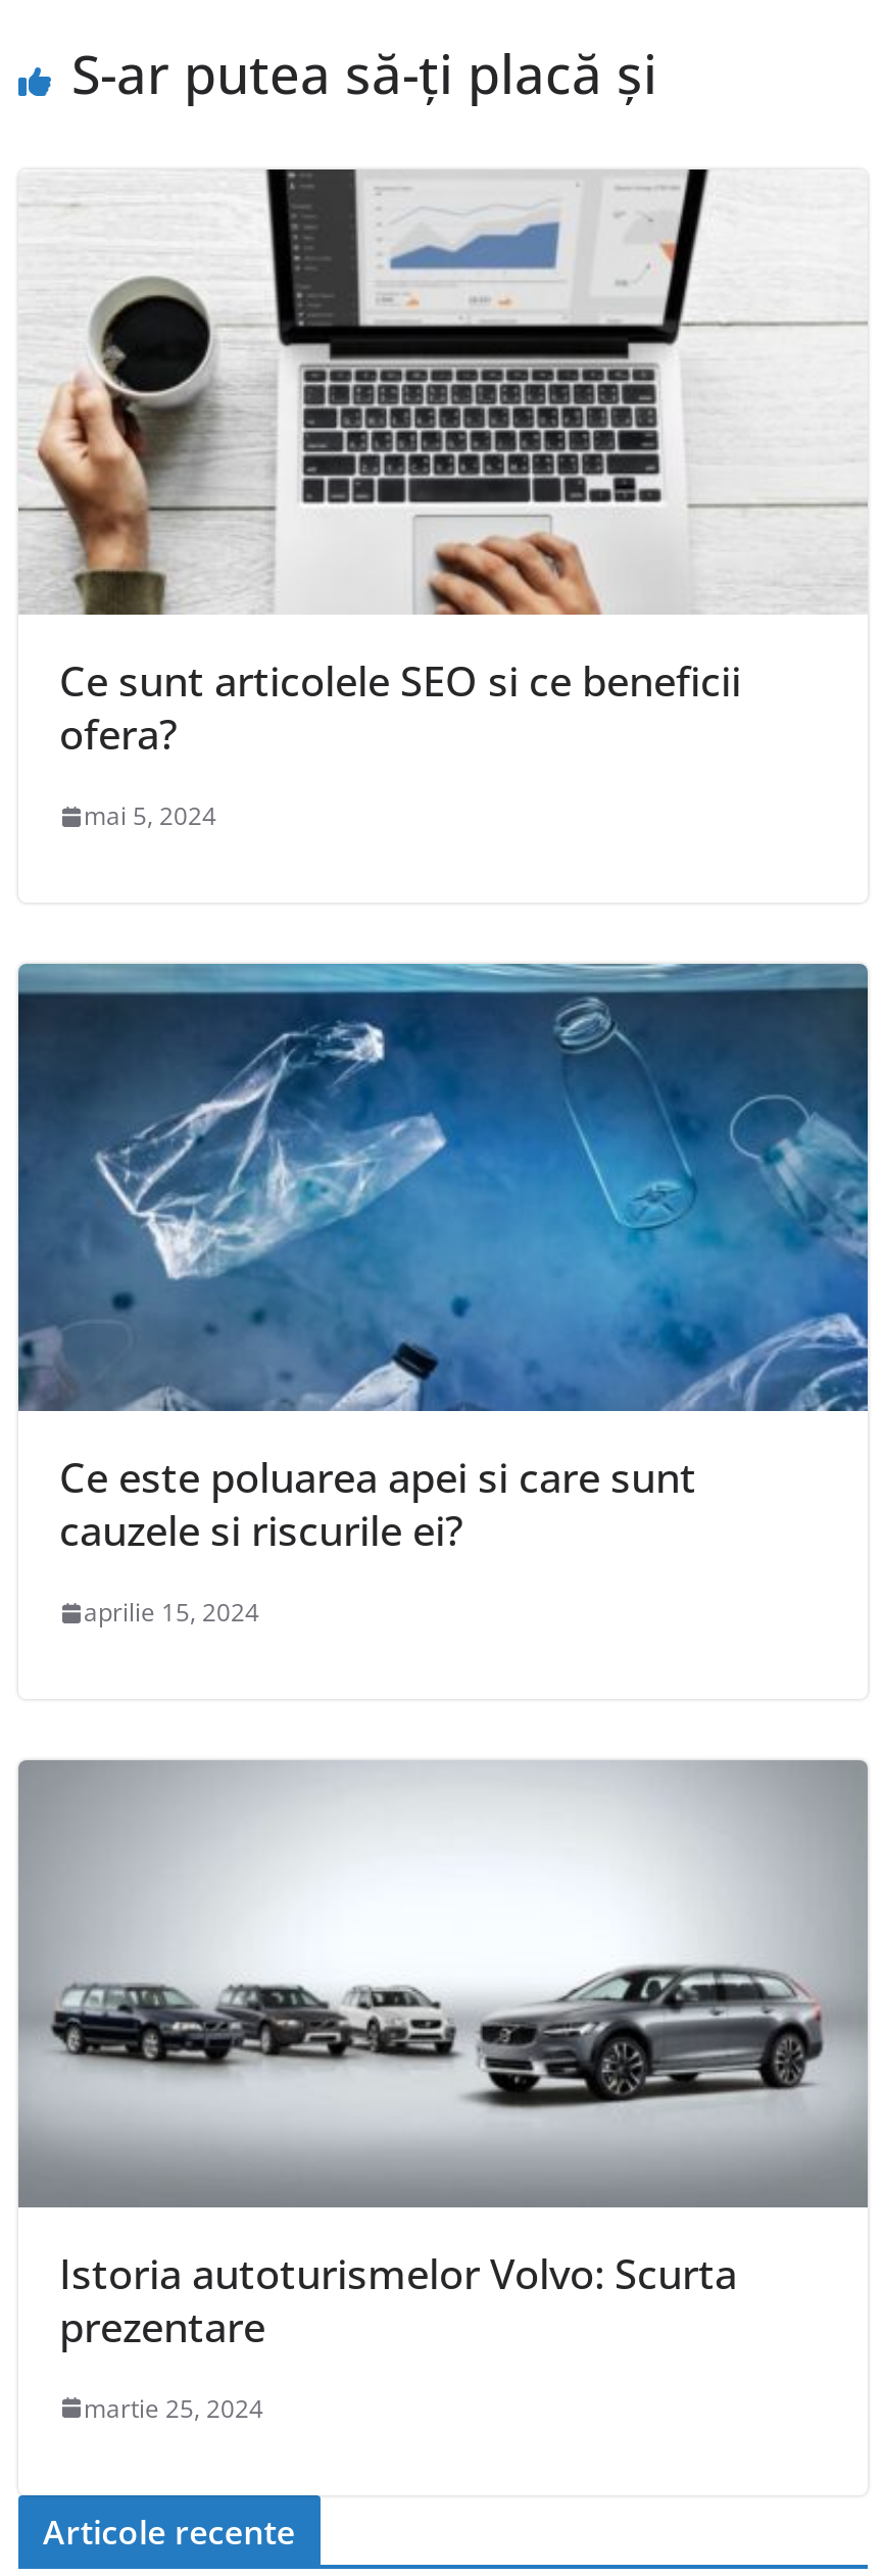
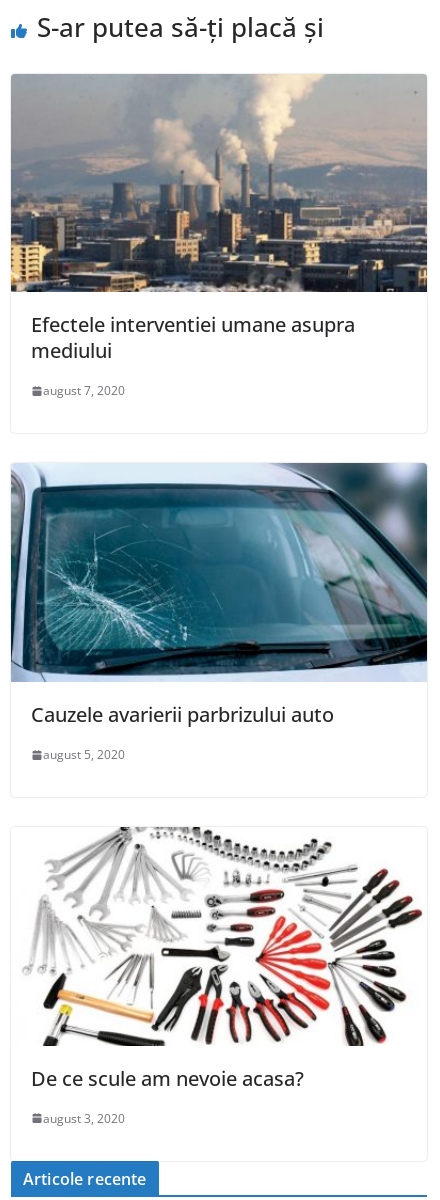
[18,169,866,763] [image] | Ce sunt articolele SEO si ce beneficii | ofera? -> [10,74,428,364] [image] | Efectele interventiei umane asupra | mediului
[84,799,216,834] mai 5, 2024 -> [43,382,125,399] august 7, 2020
[18,962,870,1558] [image] | Ce este poluarea apei si care sunt | cauzele si riscurile ei? -> [11,463,428,728] [image] | Cauzele avarierii parbrizului auto
[84,1595,259,1630] aprilie 15, 2024 -> [43,746,125,763] august 5, 2020
[16,1758,870,2354] [image] | Istoria autoturismelor Volvo: Scurta | prezentare -> [11,826,427,1092] [image] | De ce scule am nevoie acasa?
[84,2391,263,2426] martie 25, 2024 -> [43,1110,125,1127] august 3, 2020

